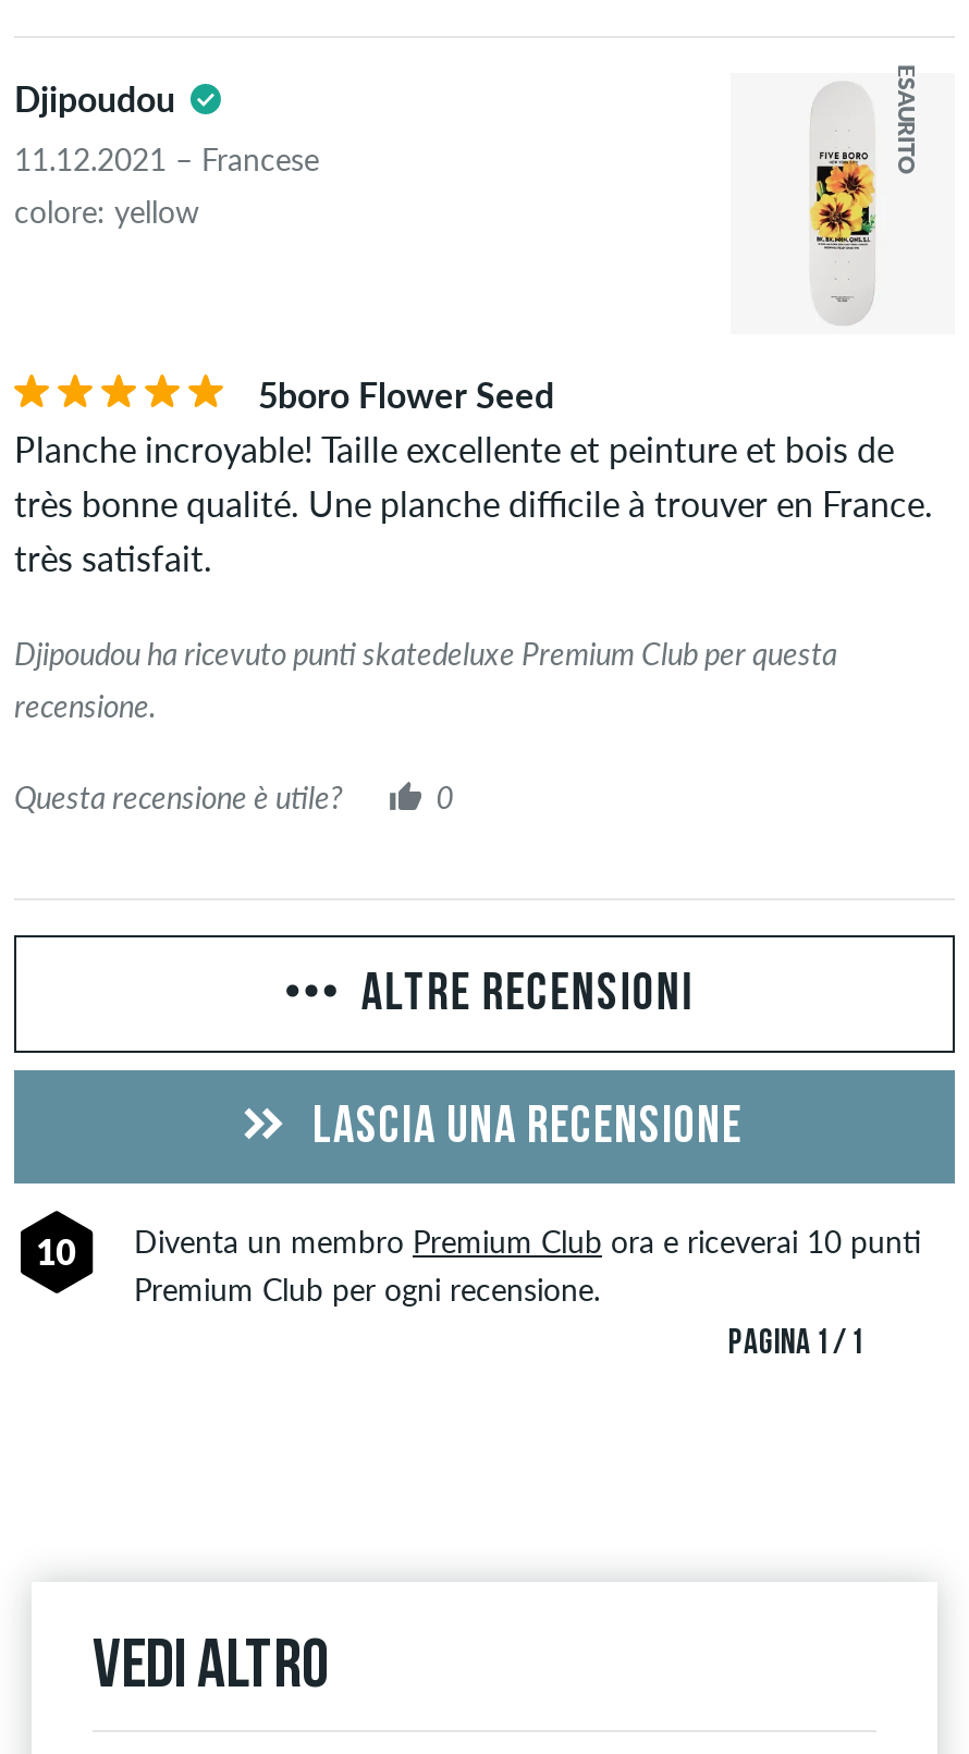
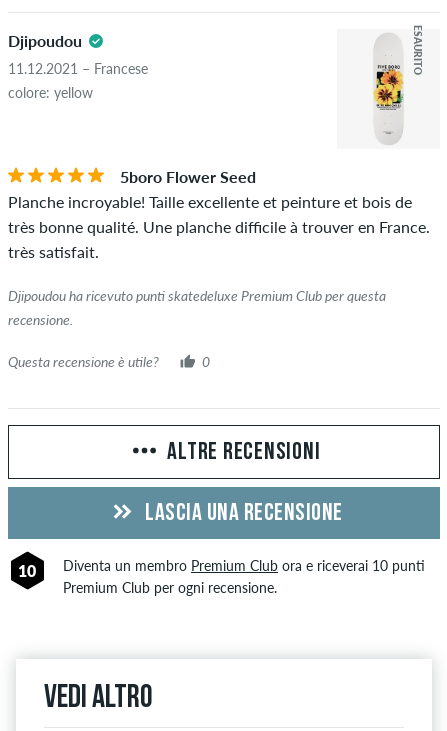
[728,1327,863,1361] PAGINA 1 / 1 -> none

